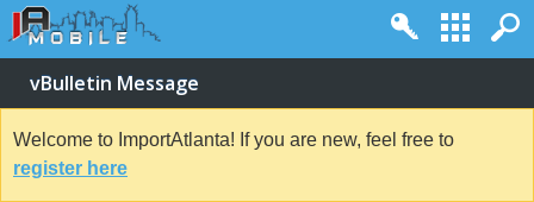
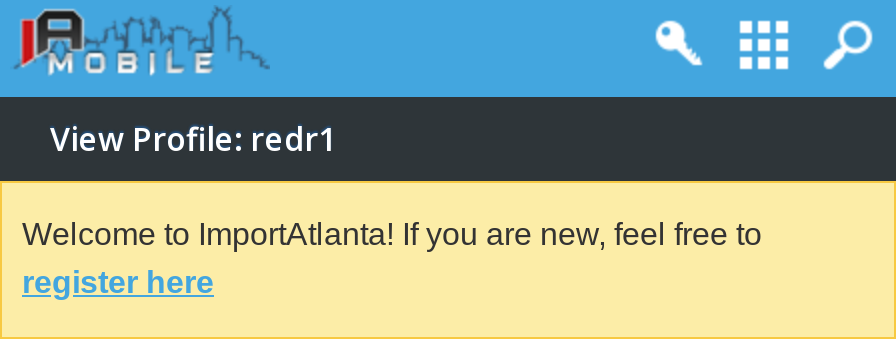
[30,70,199,96] vBulletin Message -> [50,117,336,161] View Profile: redr1

